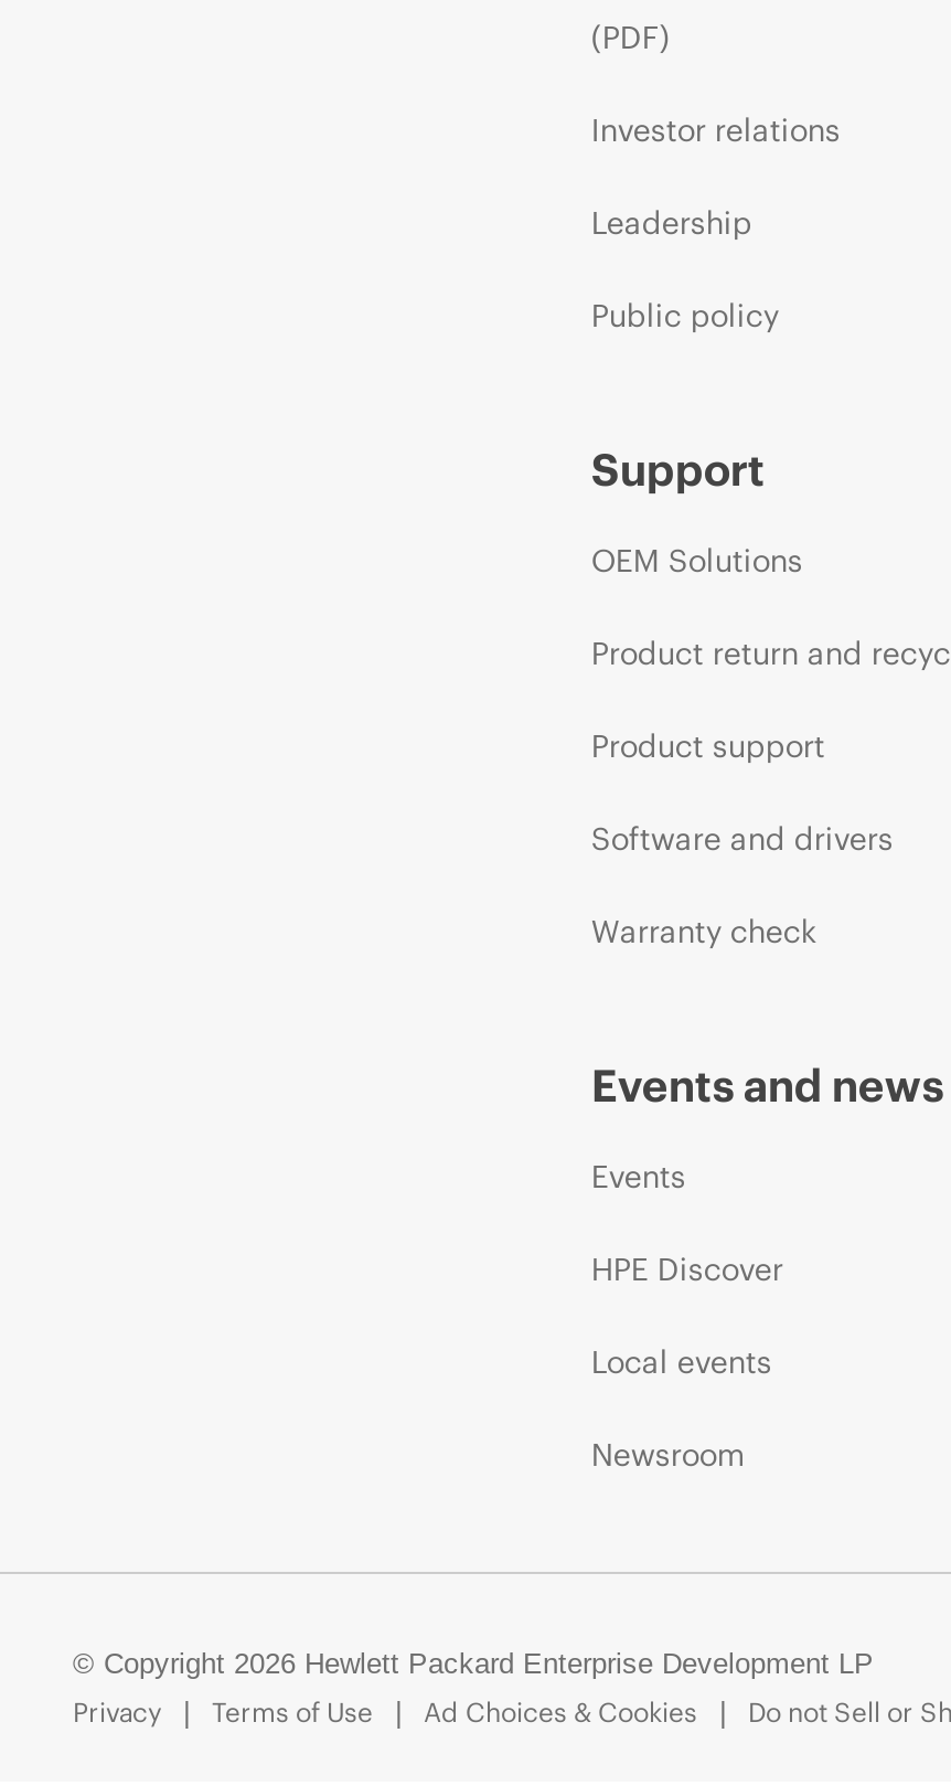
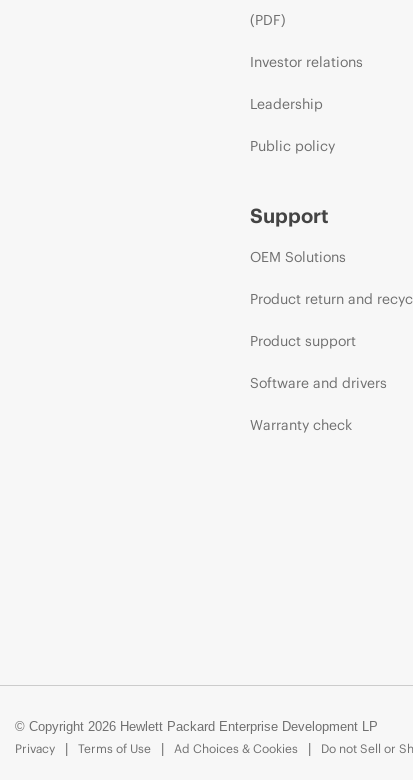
[591,1057,944,1475] Events and news | Events | HPE Discover | Local events | Newsroom -> none

